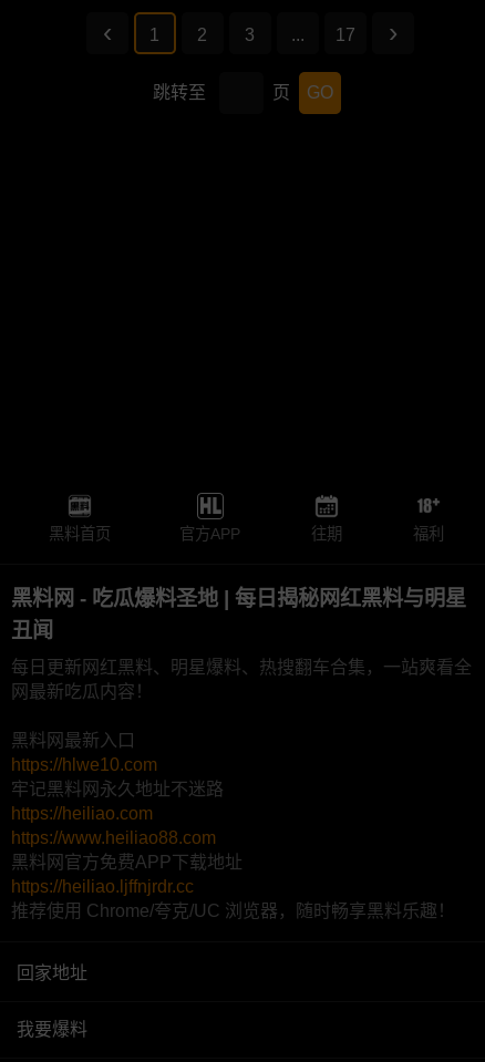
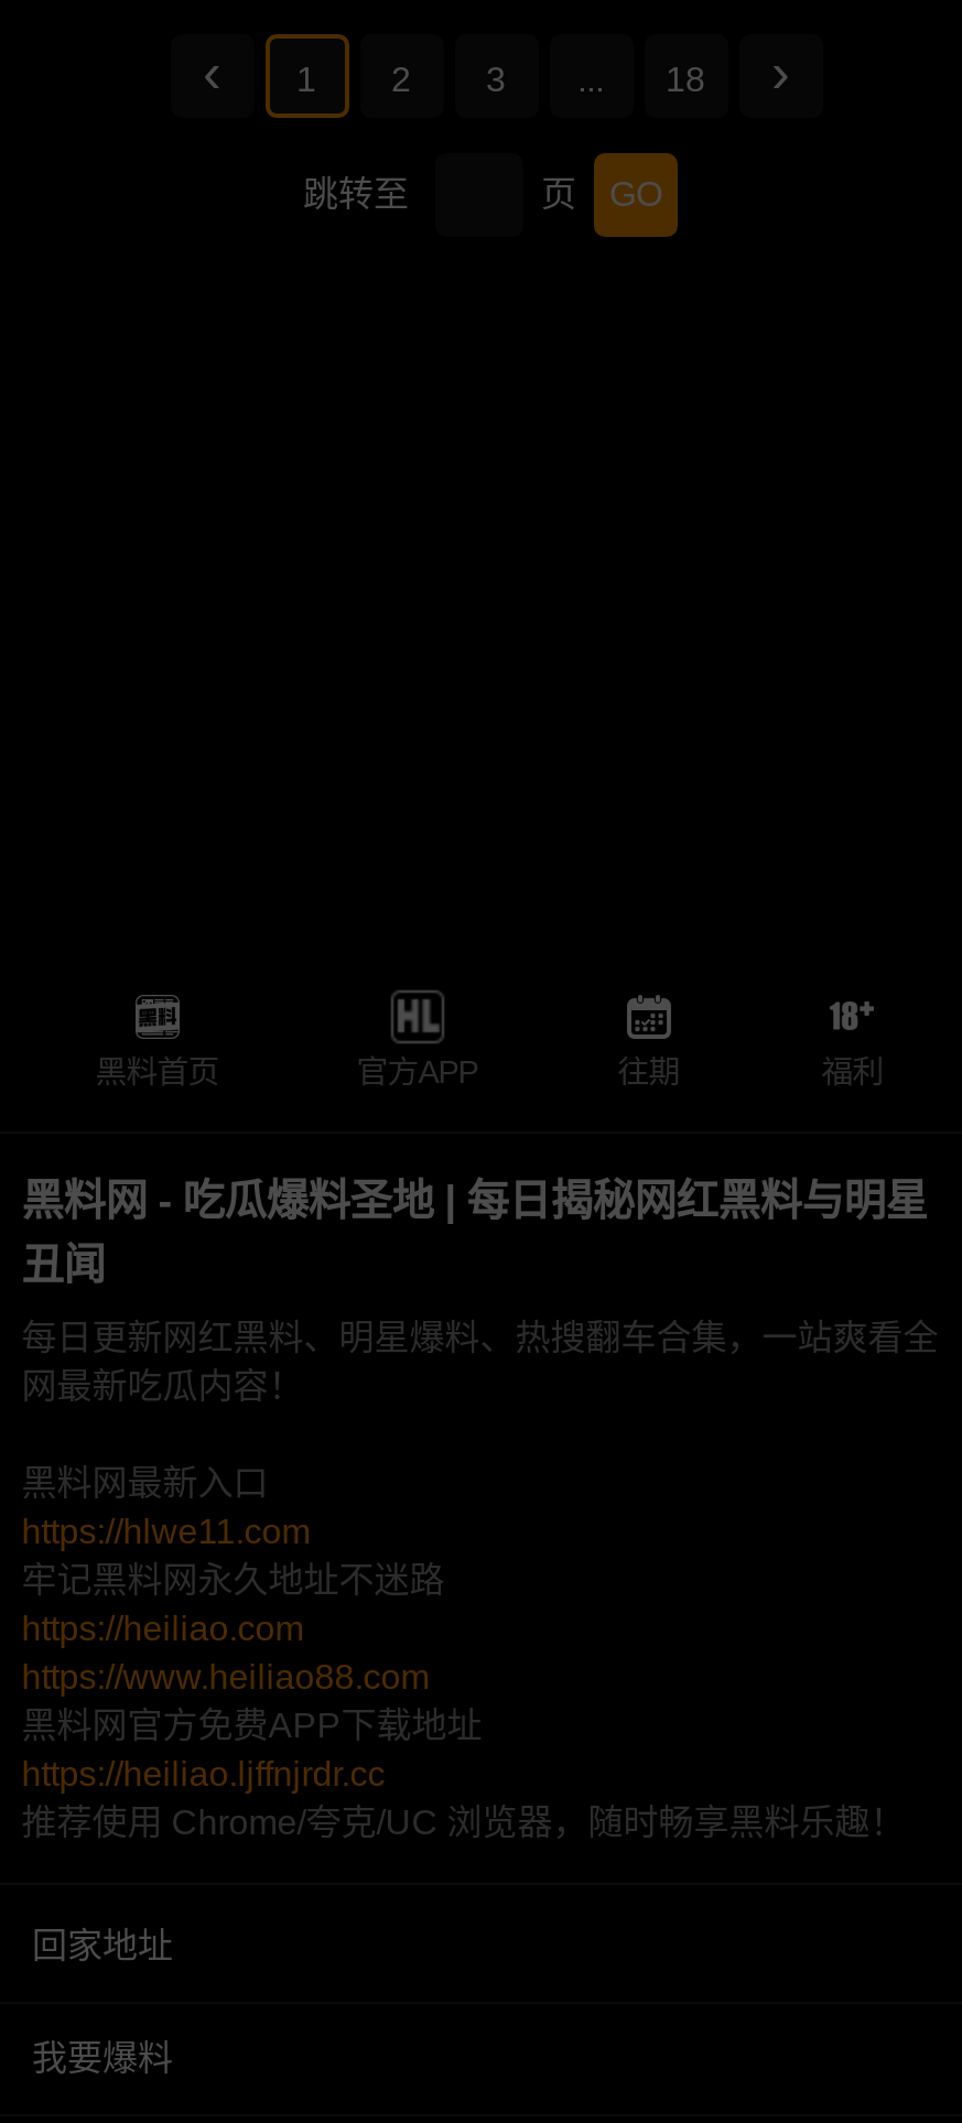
[335,26,355,44] 17 -> [666,61,705,98] 18
[11,756,157,774] https://hlwe10.com -> [21,1513,310,1551] https://hlwe11.com

